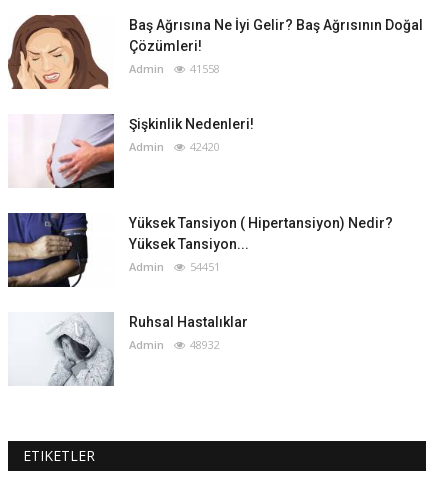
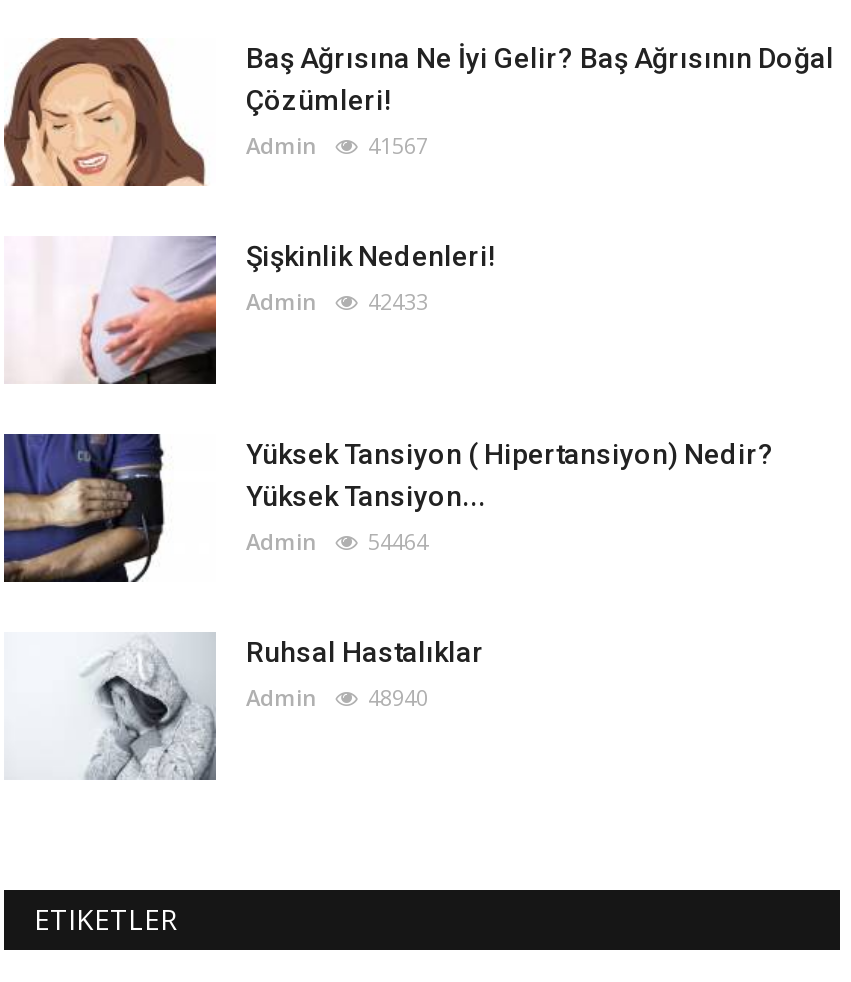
[129,61,220,76] Admin 41558 -> [246,130,428,160] Admin 41567
[129,139,220,154] Admin 42420 -> [246,286,428,316] Admin 42433
[129,259,220,274] Admin 54451 -> [246,526,428,556] Admin 54464
[129,337,220,352] Admin 48932 -> [246,682,428,712] Admin 48940

